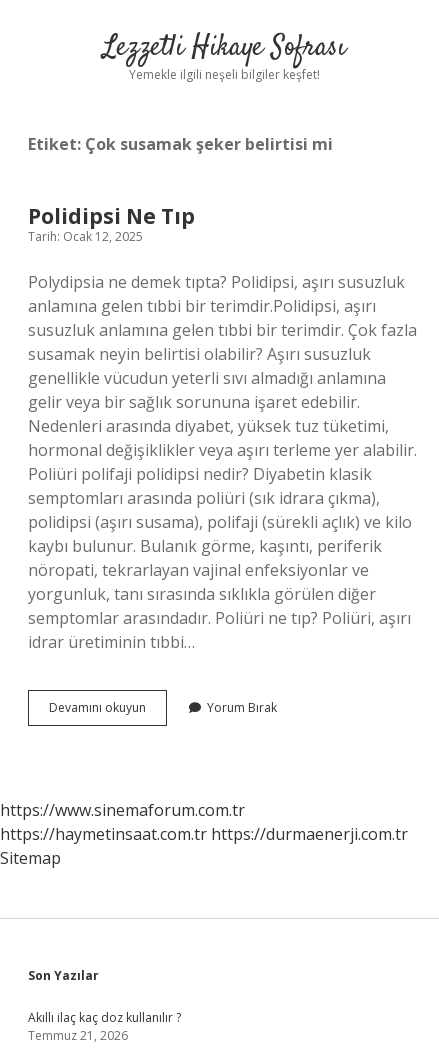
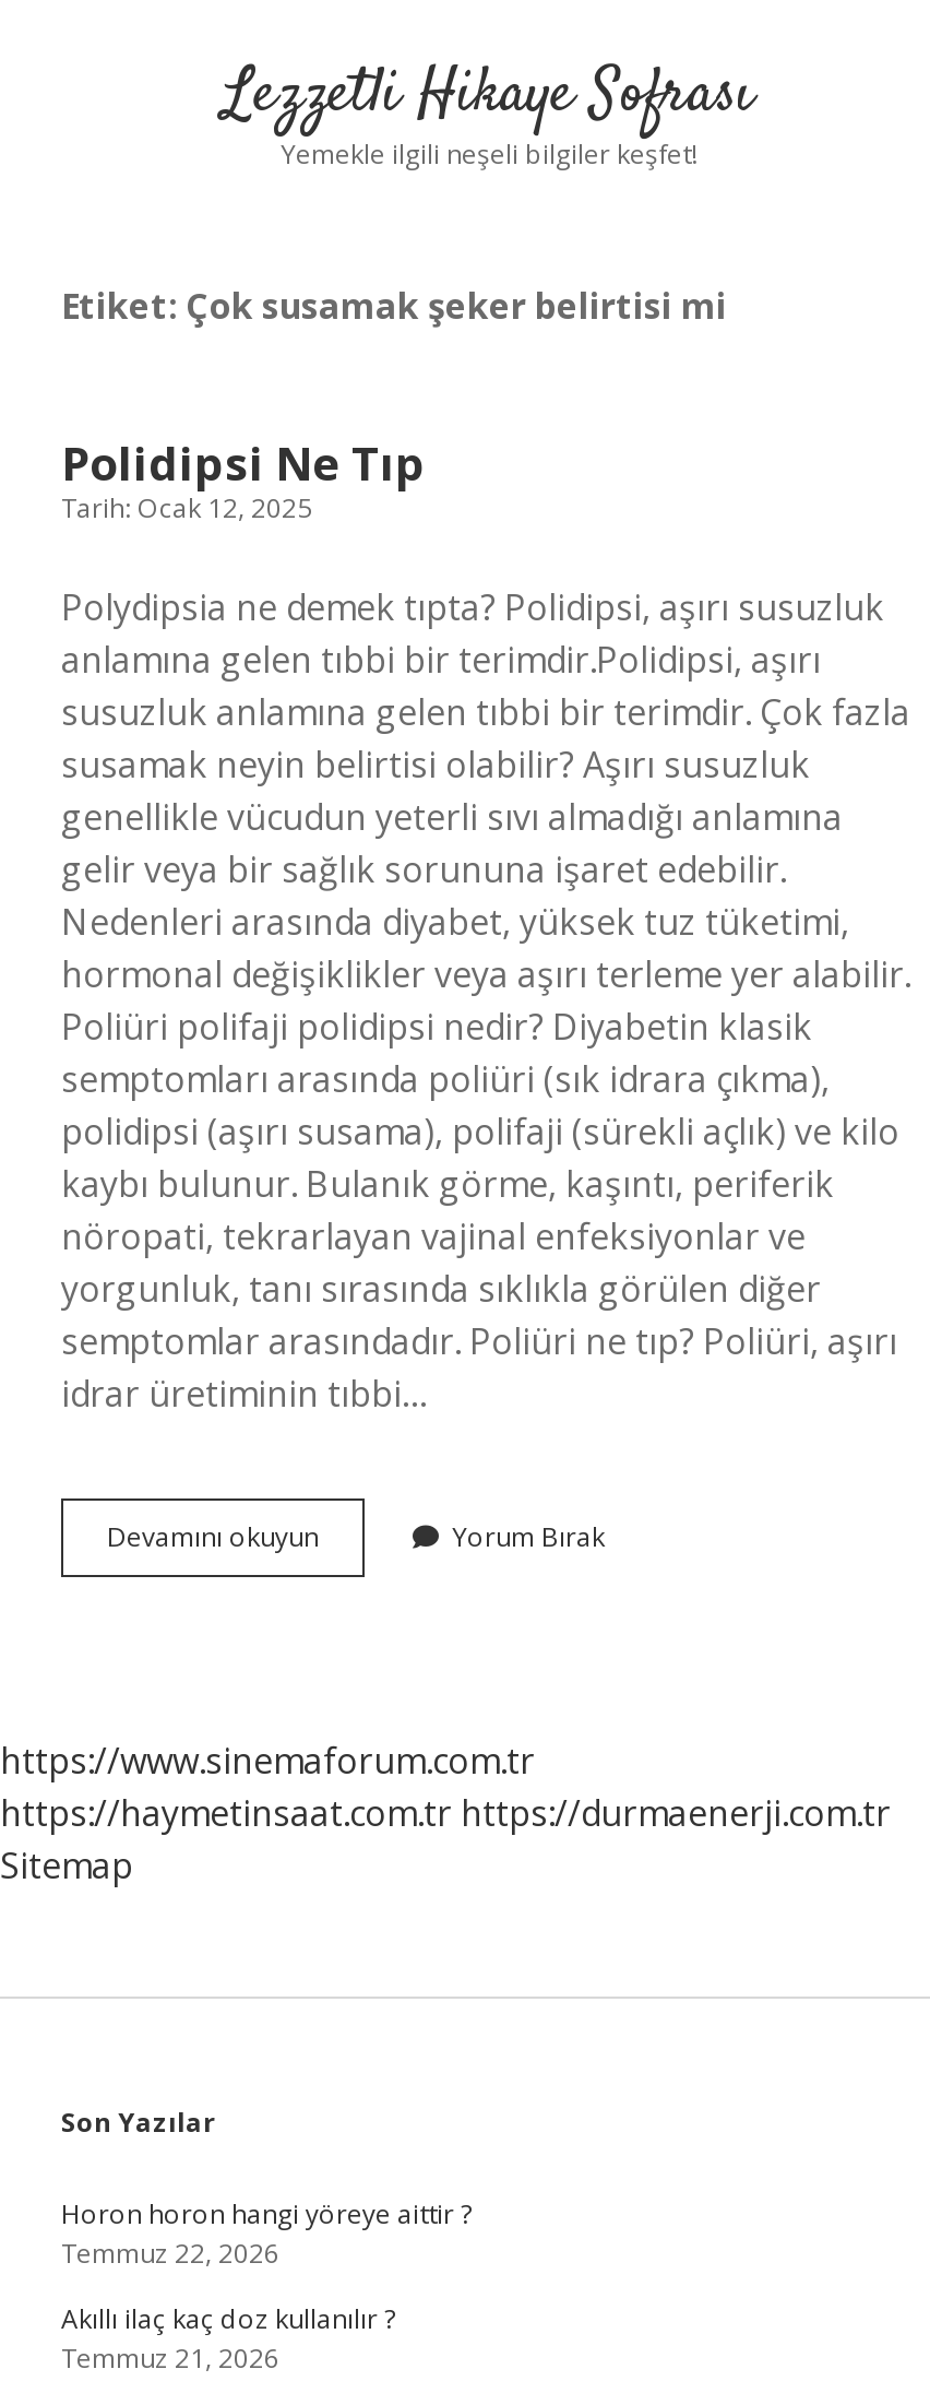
none -> [61,2195,472,2272] Horon horon hangi yöreye aittir ? | Temmuz 22, 2026

